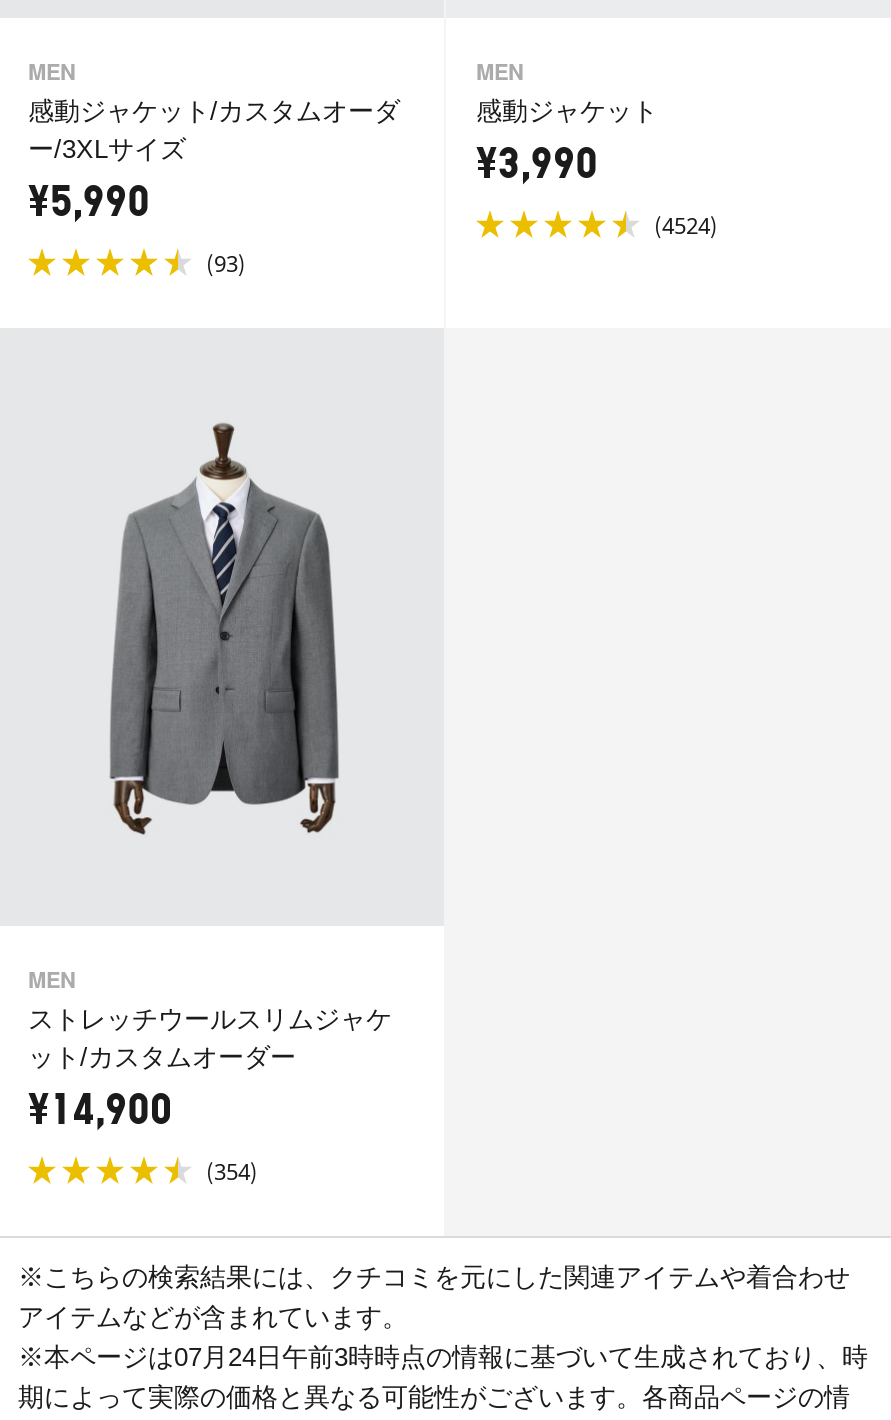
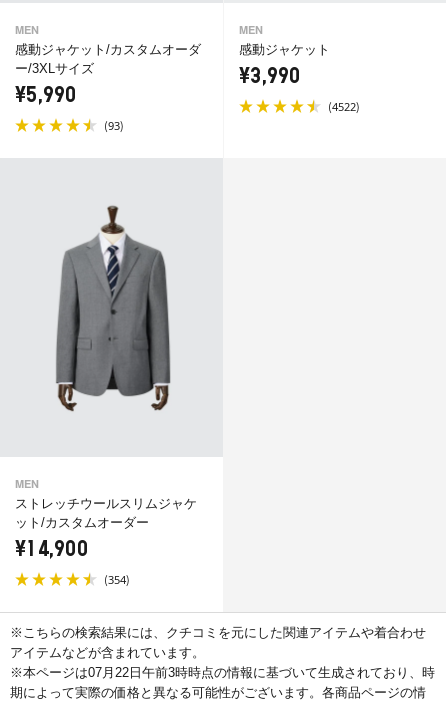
[654,207,718,239] (4524) -> [328,98,360,114] (4522)
[18,1342,868,1372] ※本ページは07月24日午前3時時点の情報に基づいて生成されており、時 -> [10,665,435,680] ※本ページは07月22日午前3時時点の情報に基づいて生成されており、時

